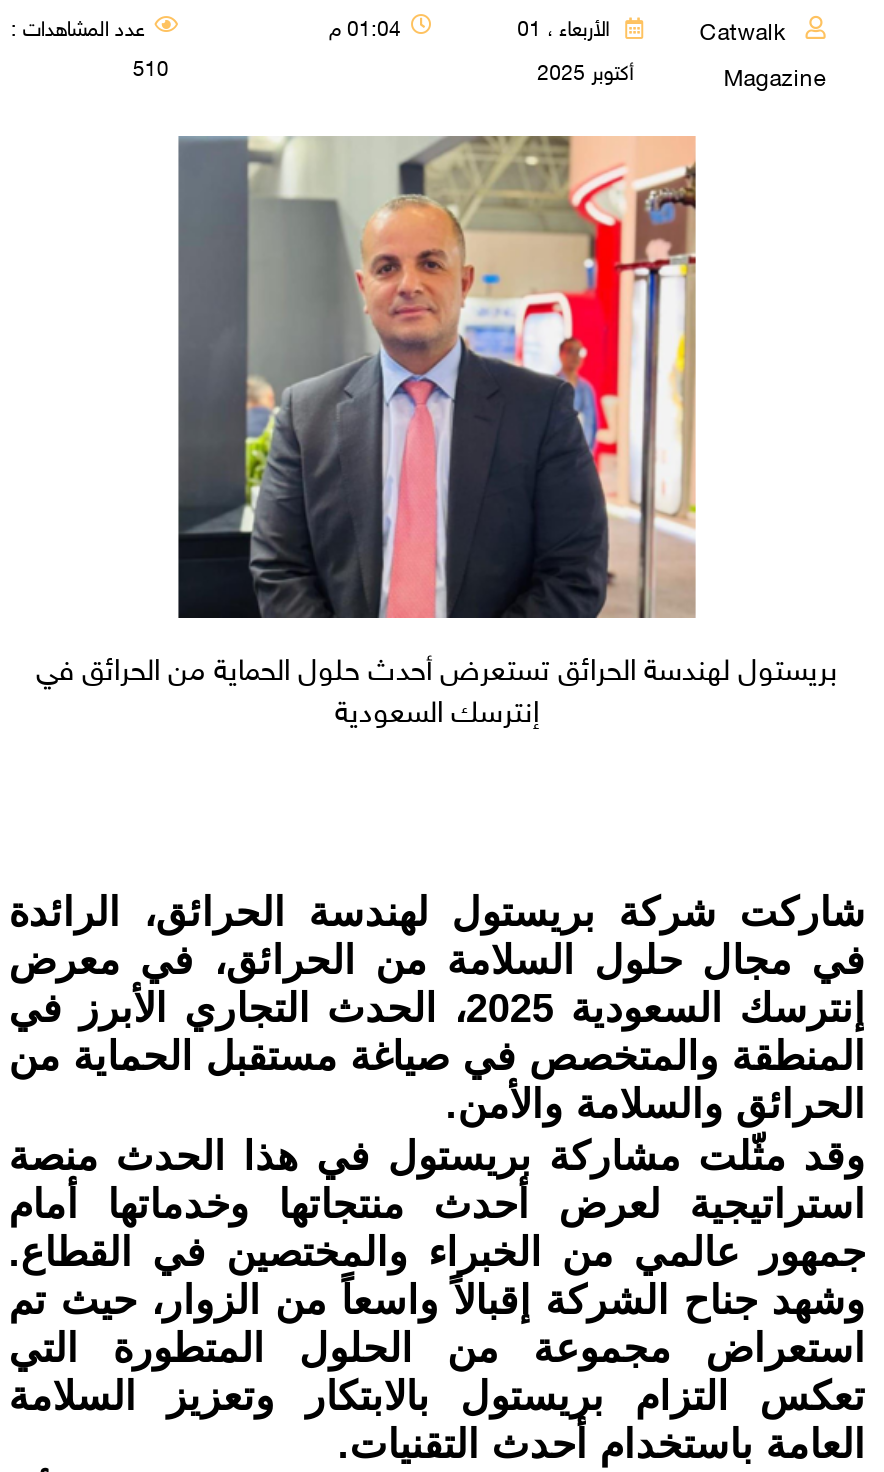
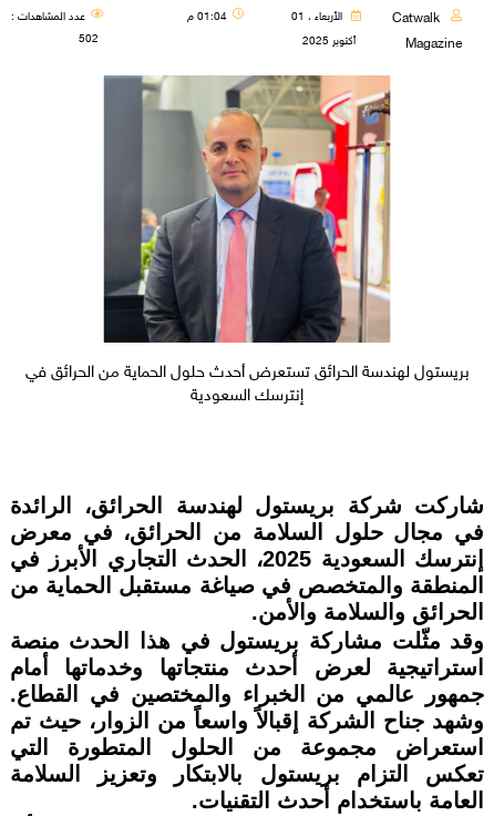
[133,47,169,83] 510 -> [79,26,98,46] 502

